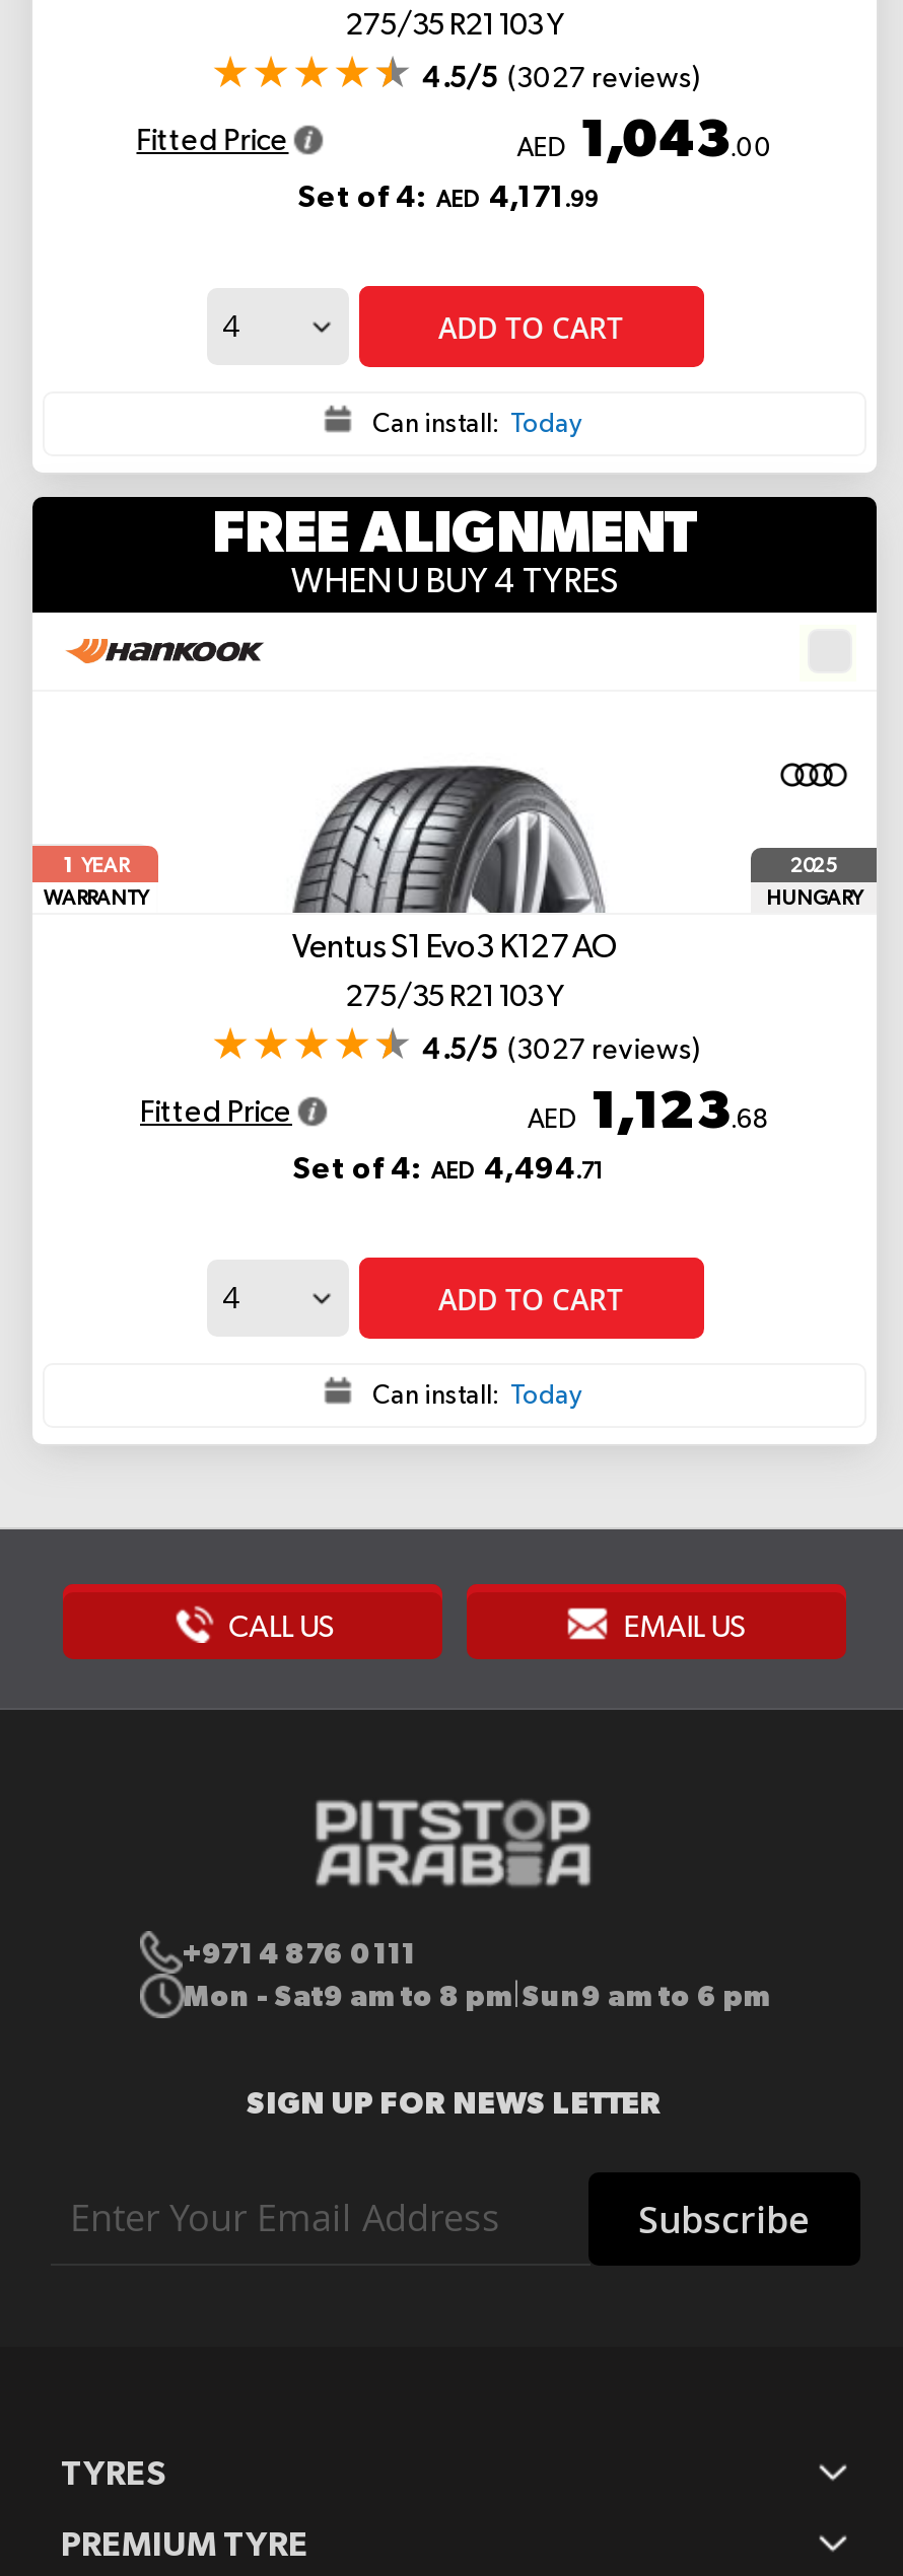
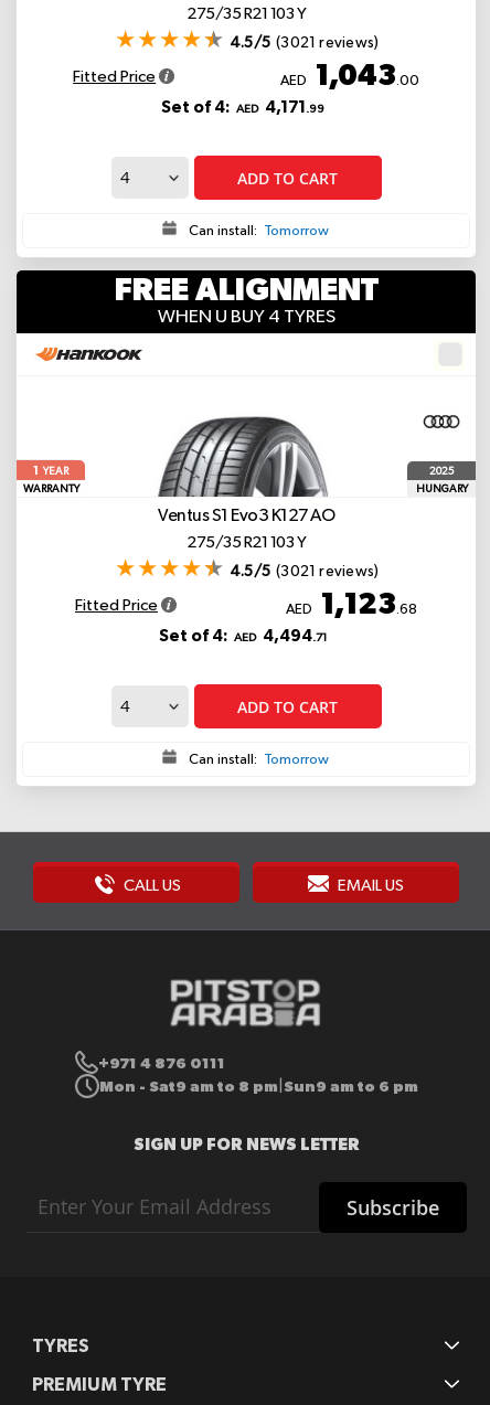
[422,65,700,94] 4.5/5 (3027 reviews) -> [229,36,379,51] 4.5/5 (3021 reviews)
[372,411,581,438] Can install: Today -> [188,224,328,238] Can install: Tomorrow
[422,1037,700,1065] 4.5/5 (3027 reviews) -> [229,564,379,580] 4.5/5 (3021 reviews)
[372,1383,581,1409] Can install: Today -> [188,752,328,767] Can install: Tomorrow

